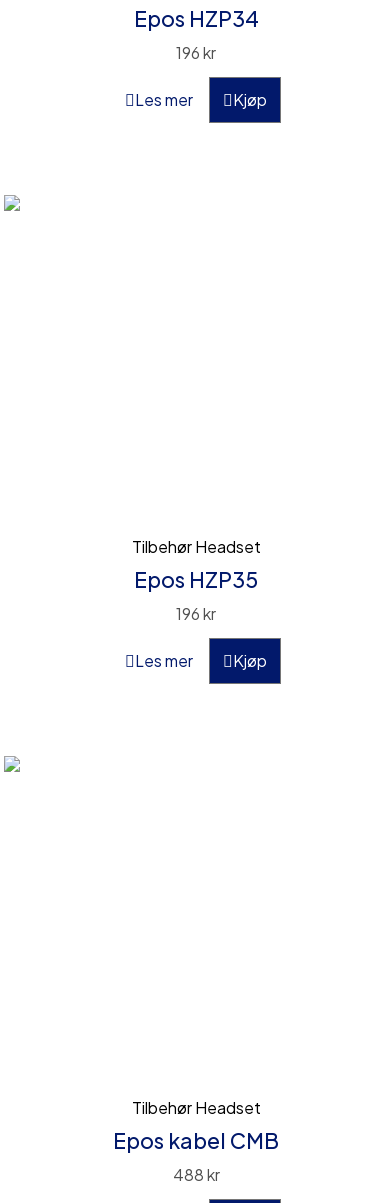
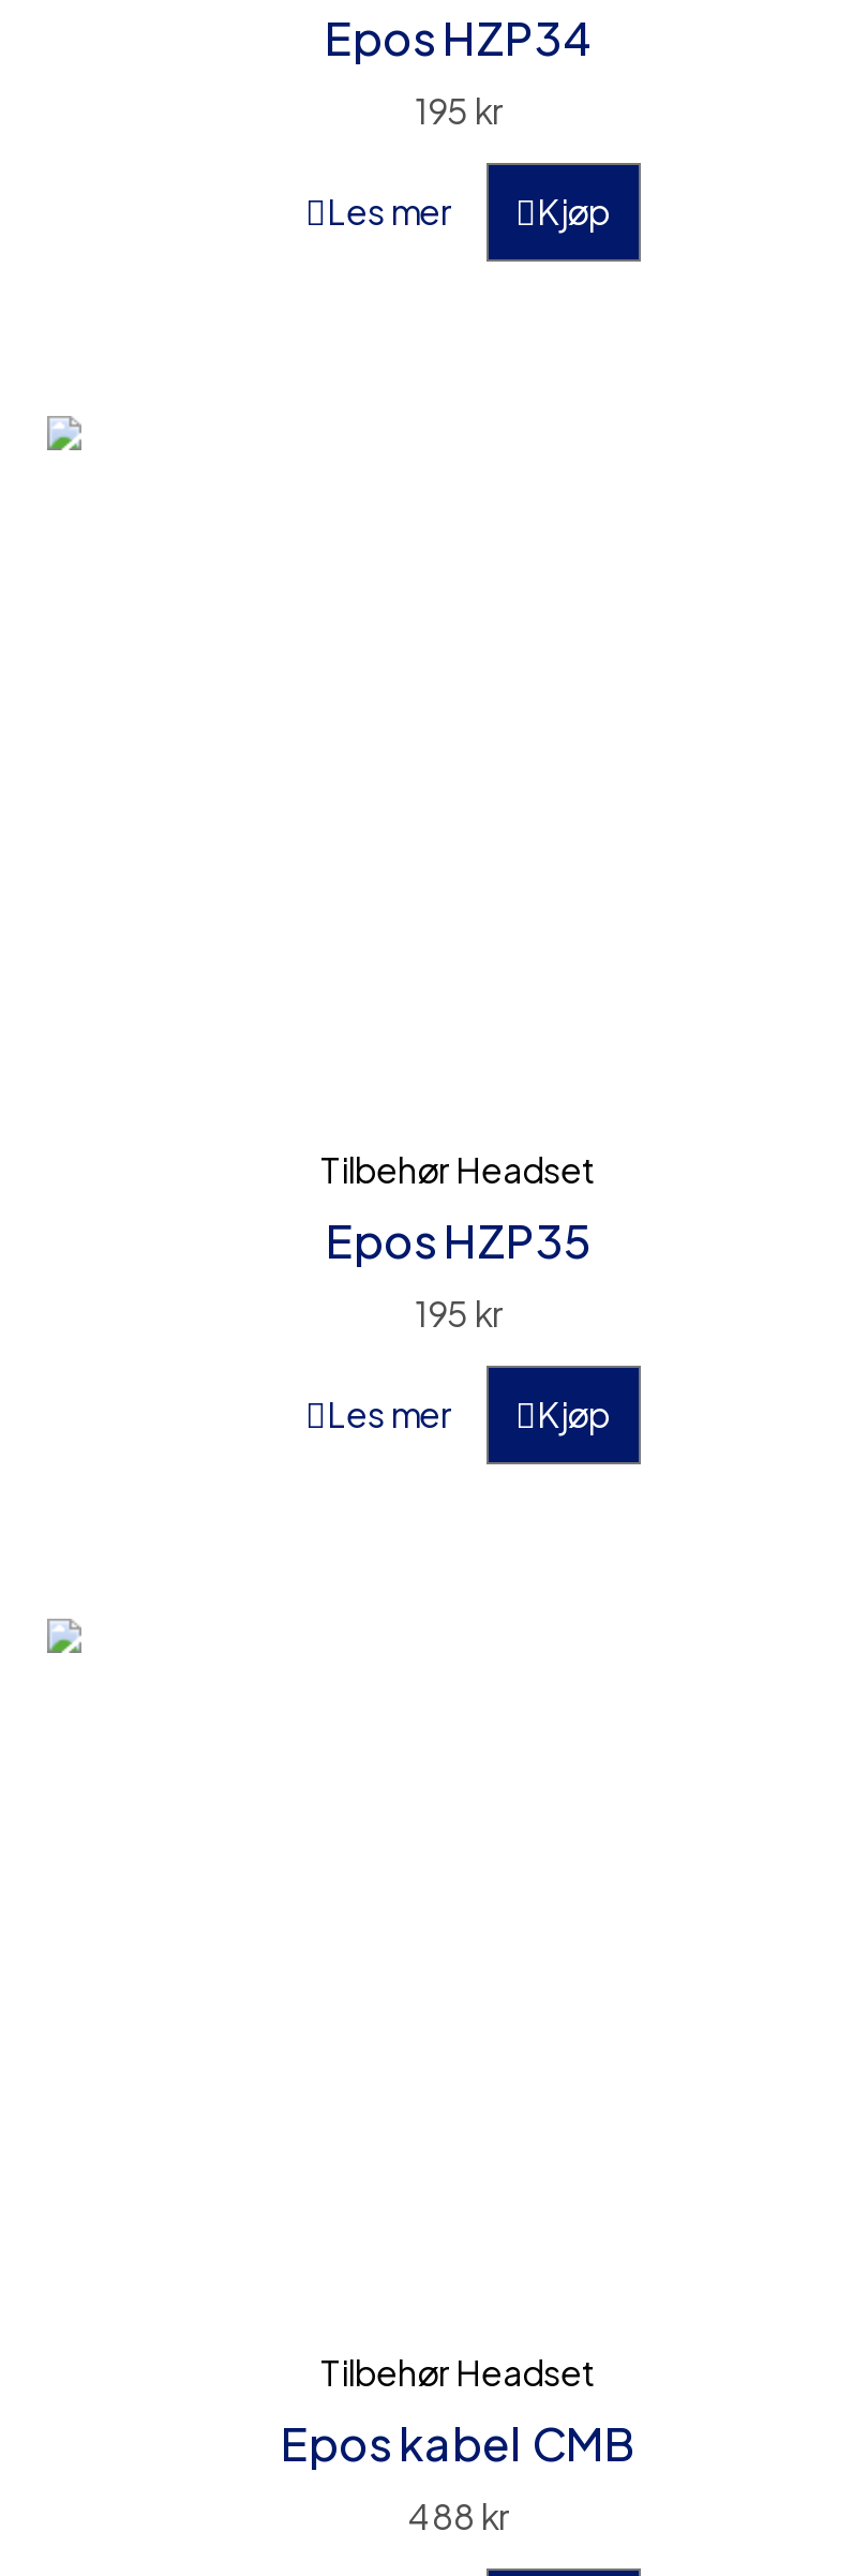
[176,42,216,63] 196 kr -> [415,89,503,134] 195 kr
[176,603,216,624] 196 kr -> [415,1292,503,1337] 195 kr

